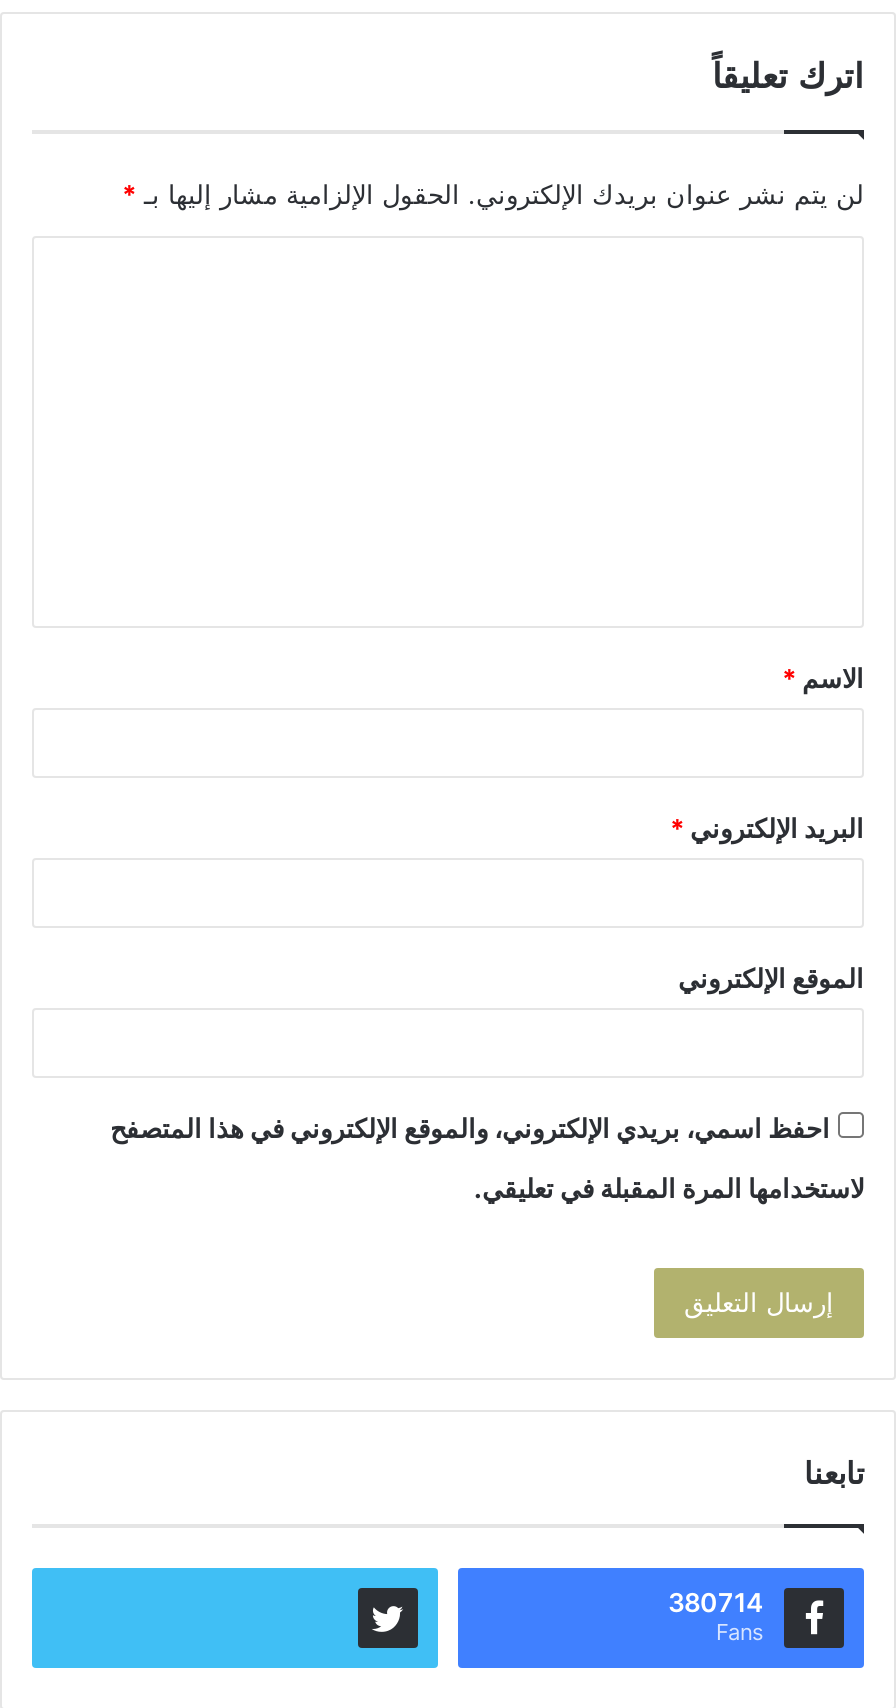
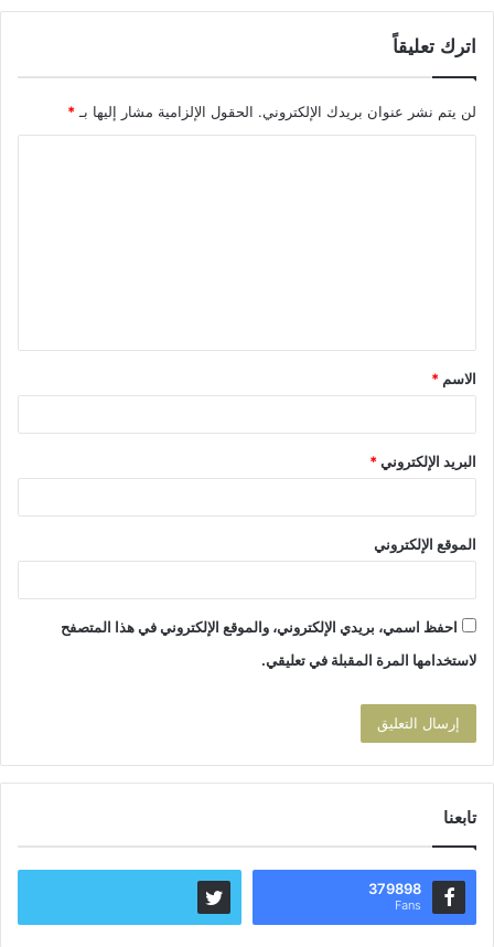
[668,1585,764,1617] 380714 -> [368,879,421,897] 379898

